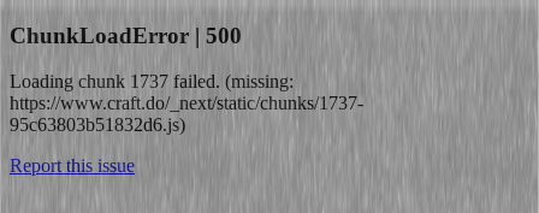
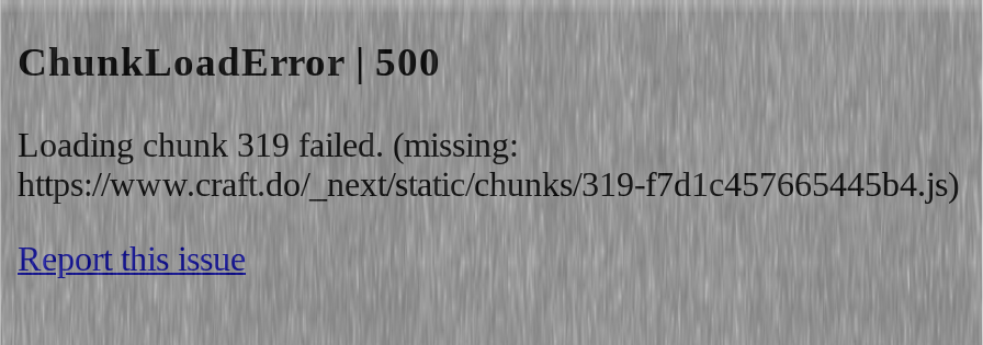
[10,71,363,135] Loading chunk 1737 failed. (missing: | https://www.craft.do/_next/static/chunks/1737- | 95c63803b51832d6.js) -> [18,127,959,203] Loading chunk 319 failed. (missing: | https://www.craft.do/_next/static/chunks/319-f7d1c457665445b4.js)

